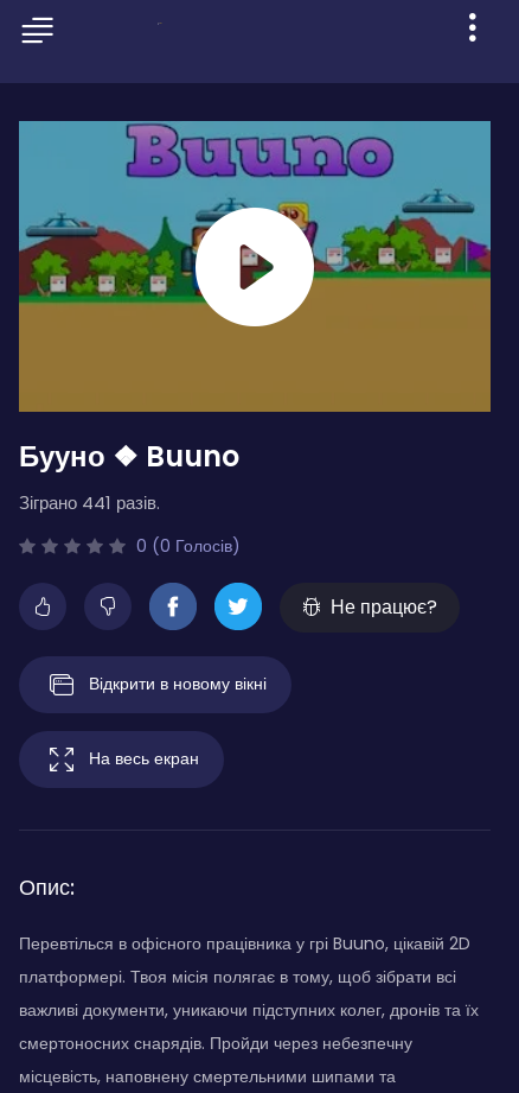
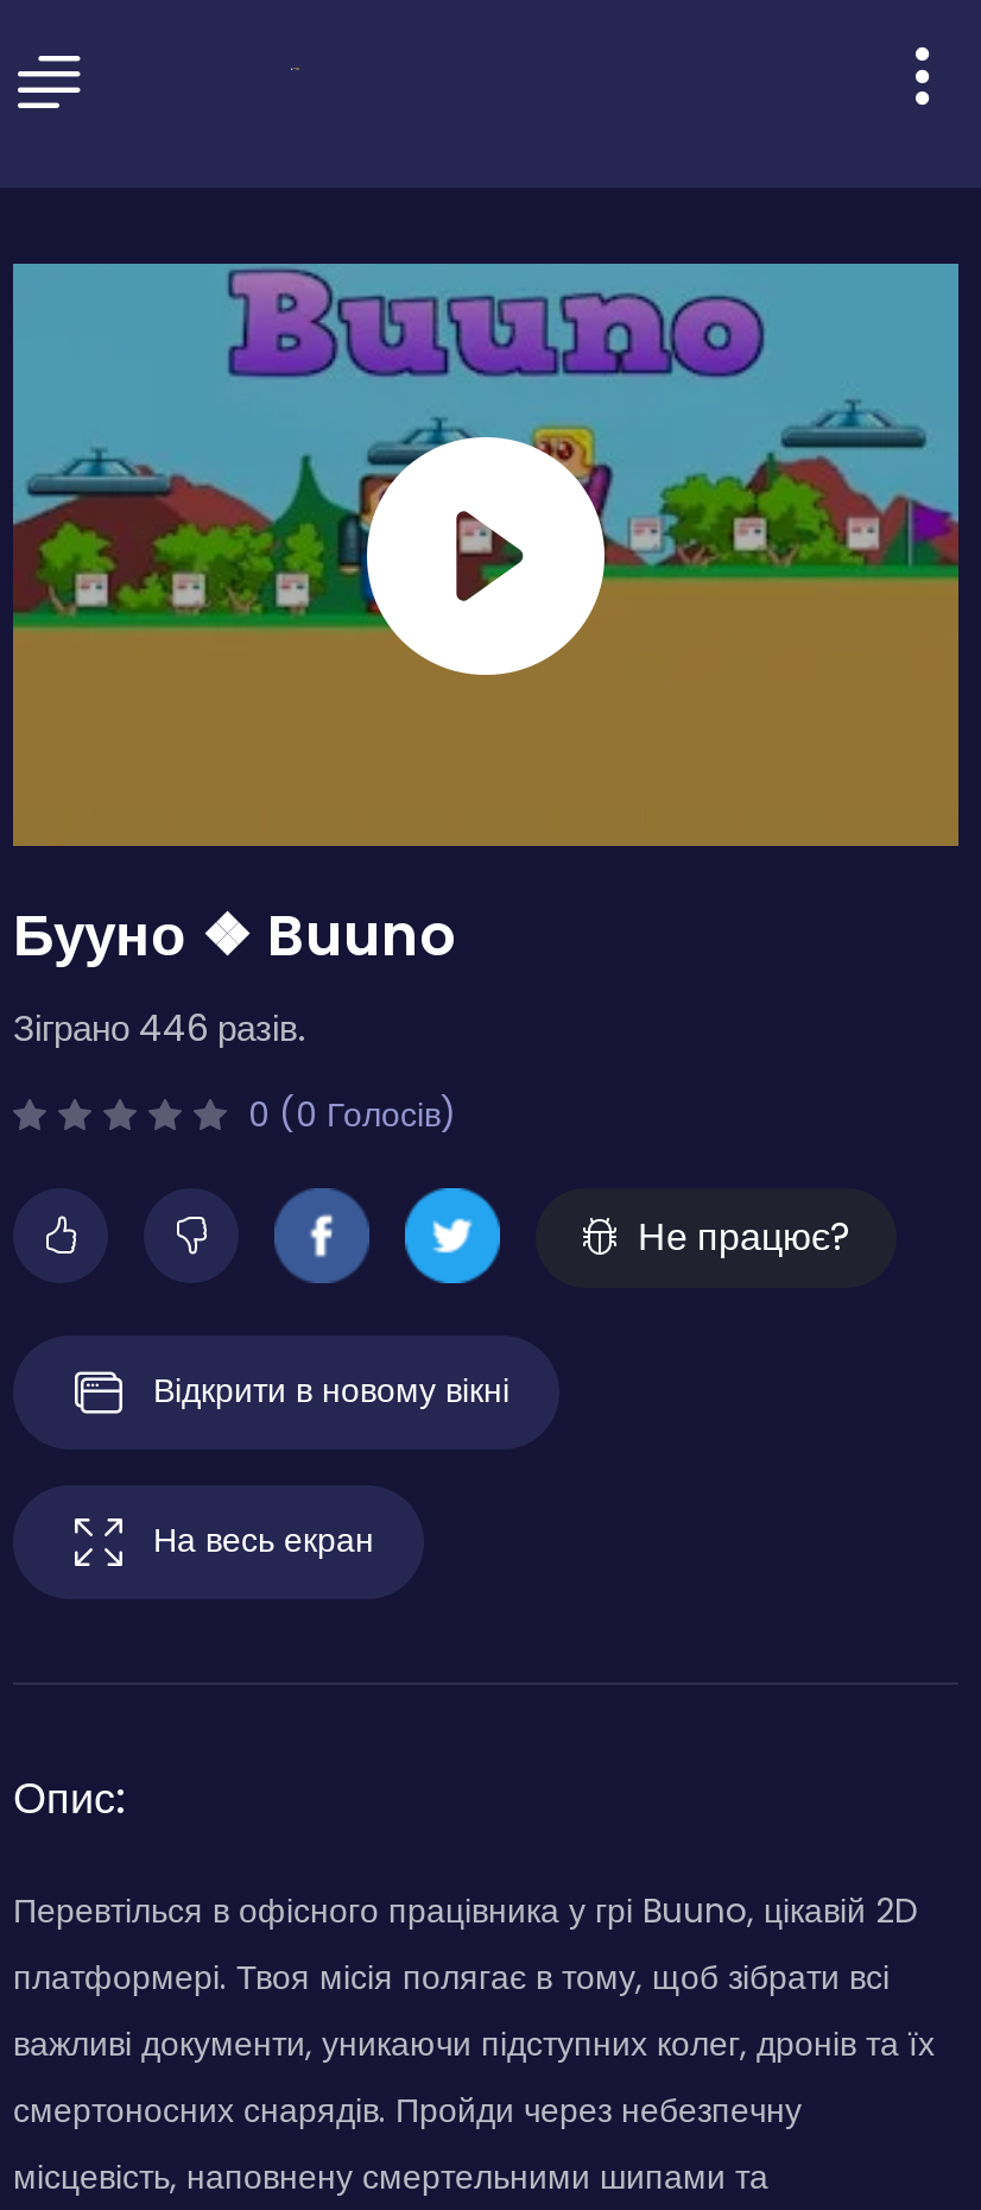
[19,490,160,515] Зіграно 441 разів. -> [13,1003,305,1053] Зіграно 446 разів.

